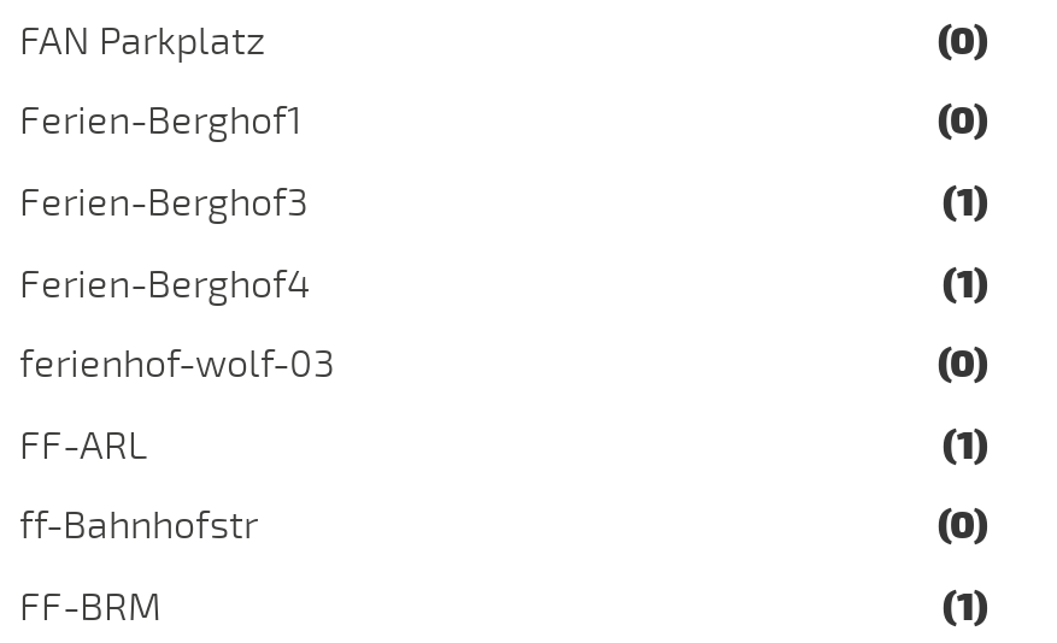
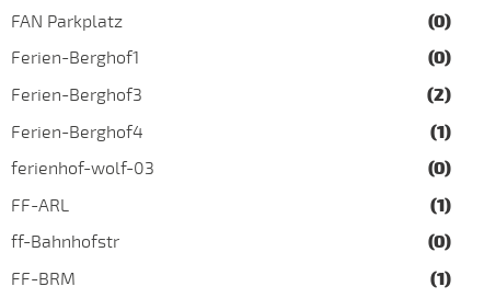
[943,179,988,228] (1) -> [427,84,451,106] (2)

